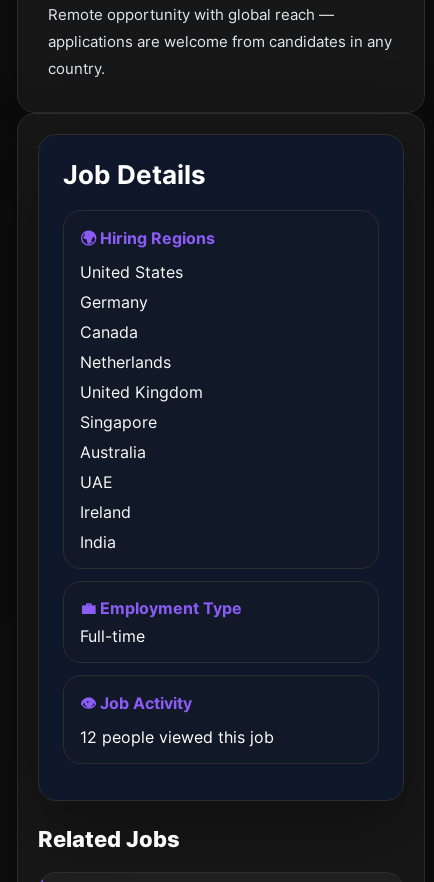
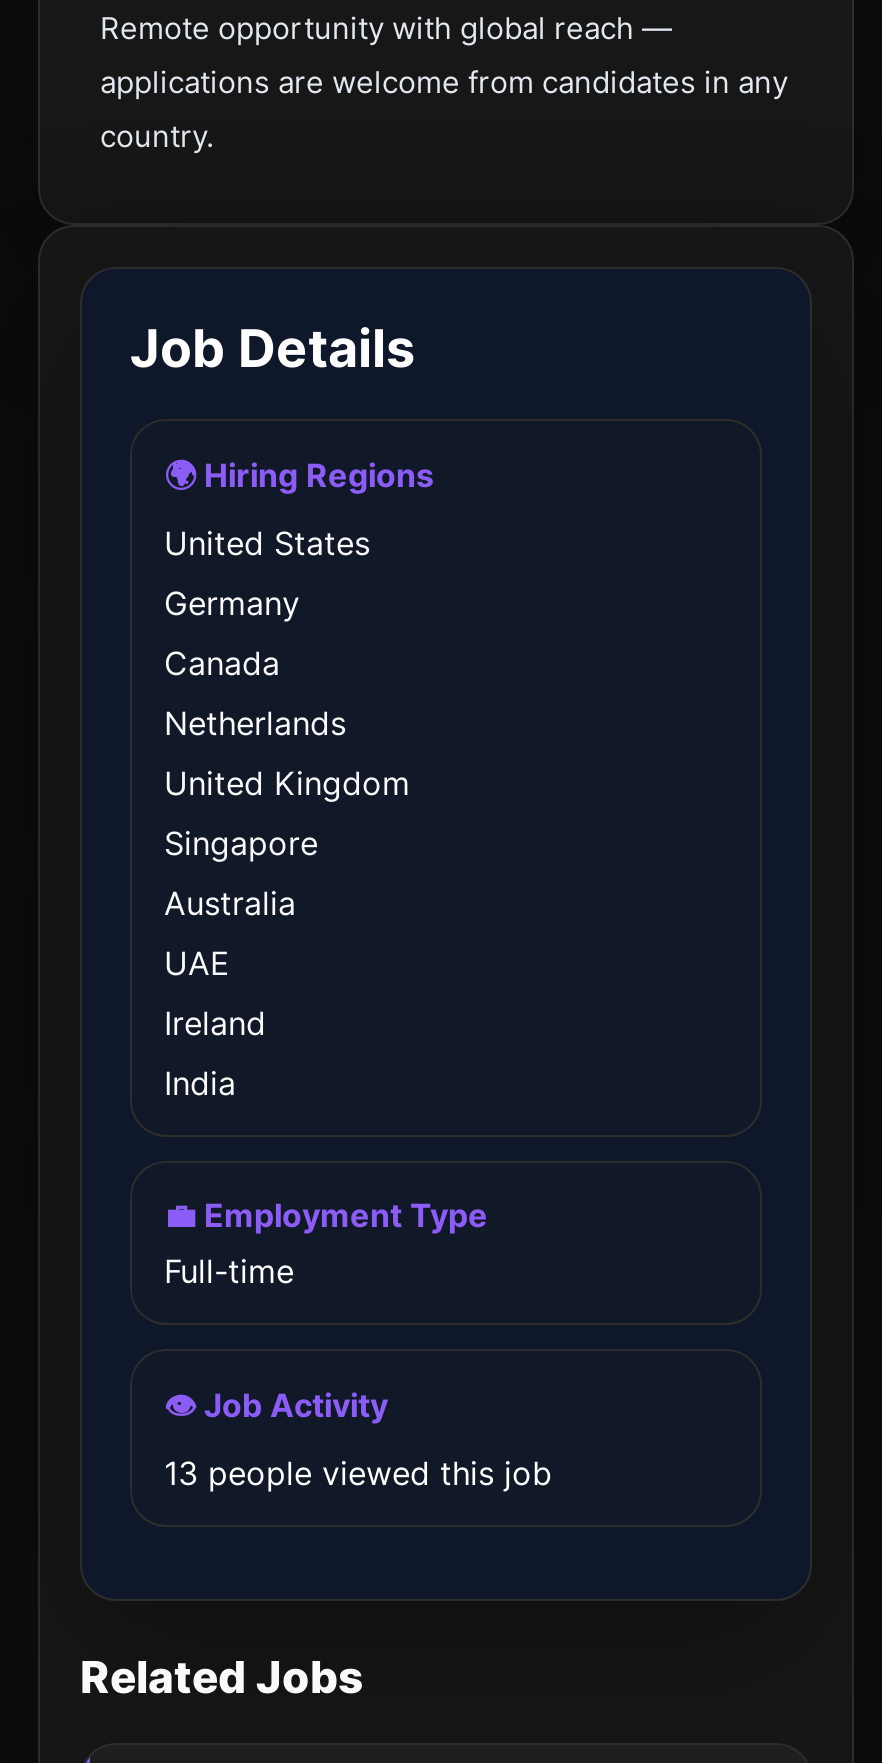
[80,727,274,747] 12 people viewed this job -> [164,1453,552,1493] 13 people viewed this job

